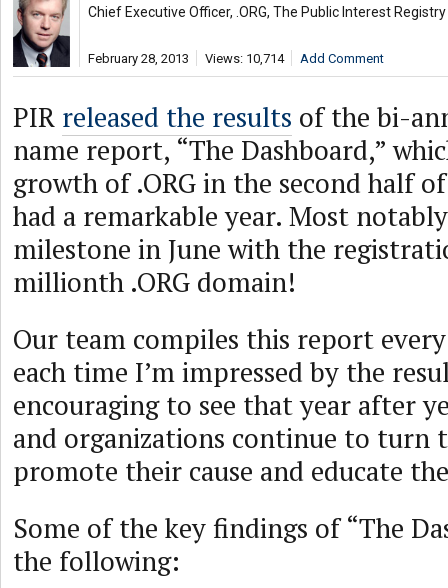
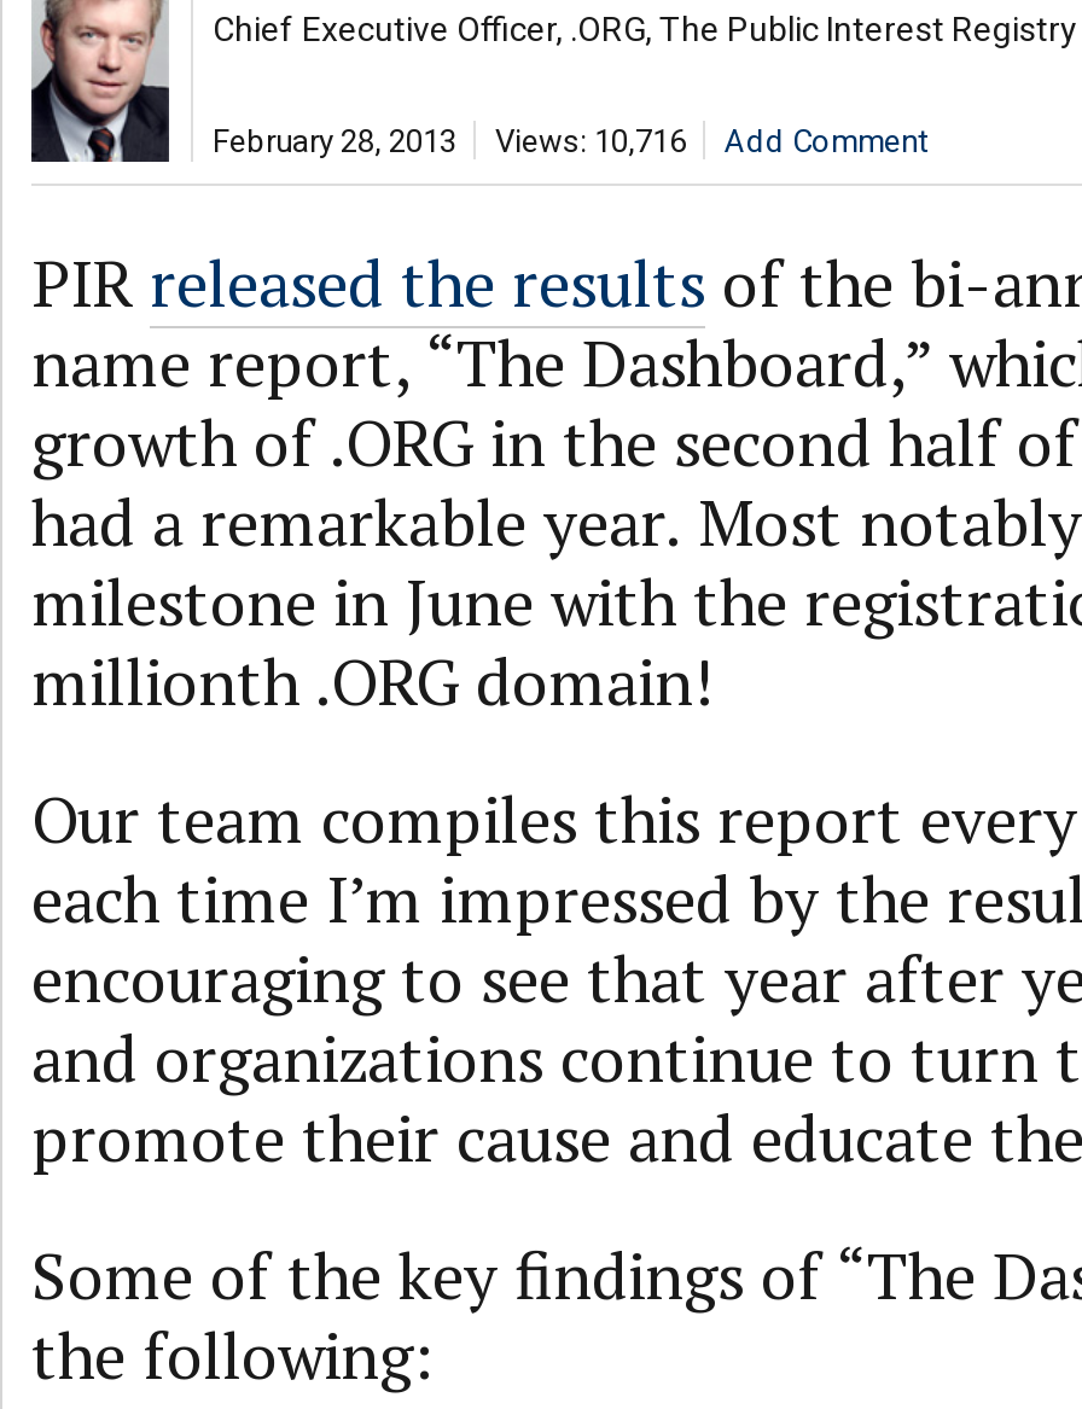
[88,51,384,66] February 28, 2013 Views: 10,714 Add Comment -> [213,123,927,159] February 28, 2013 Views: 10,716 Add Comment

